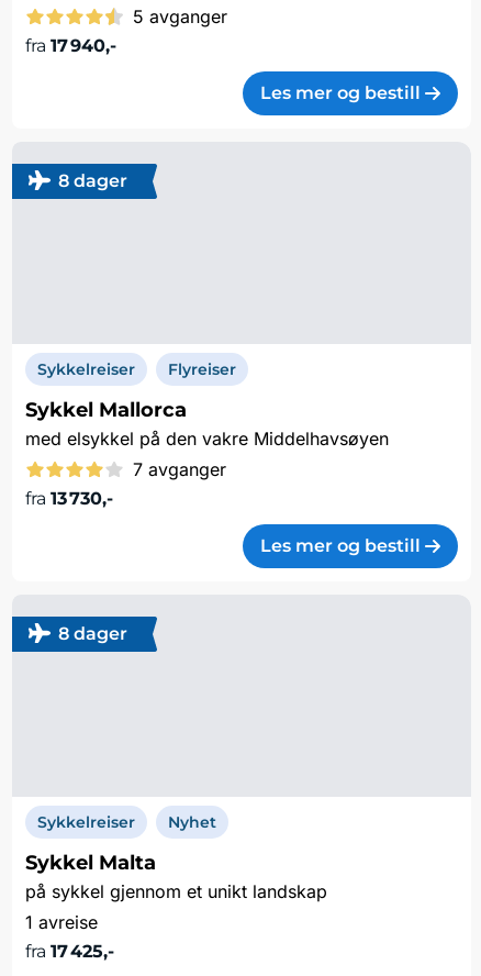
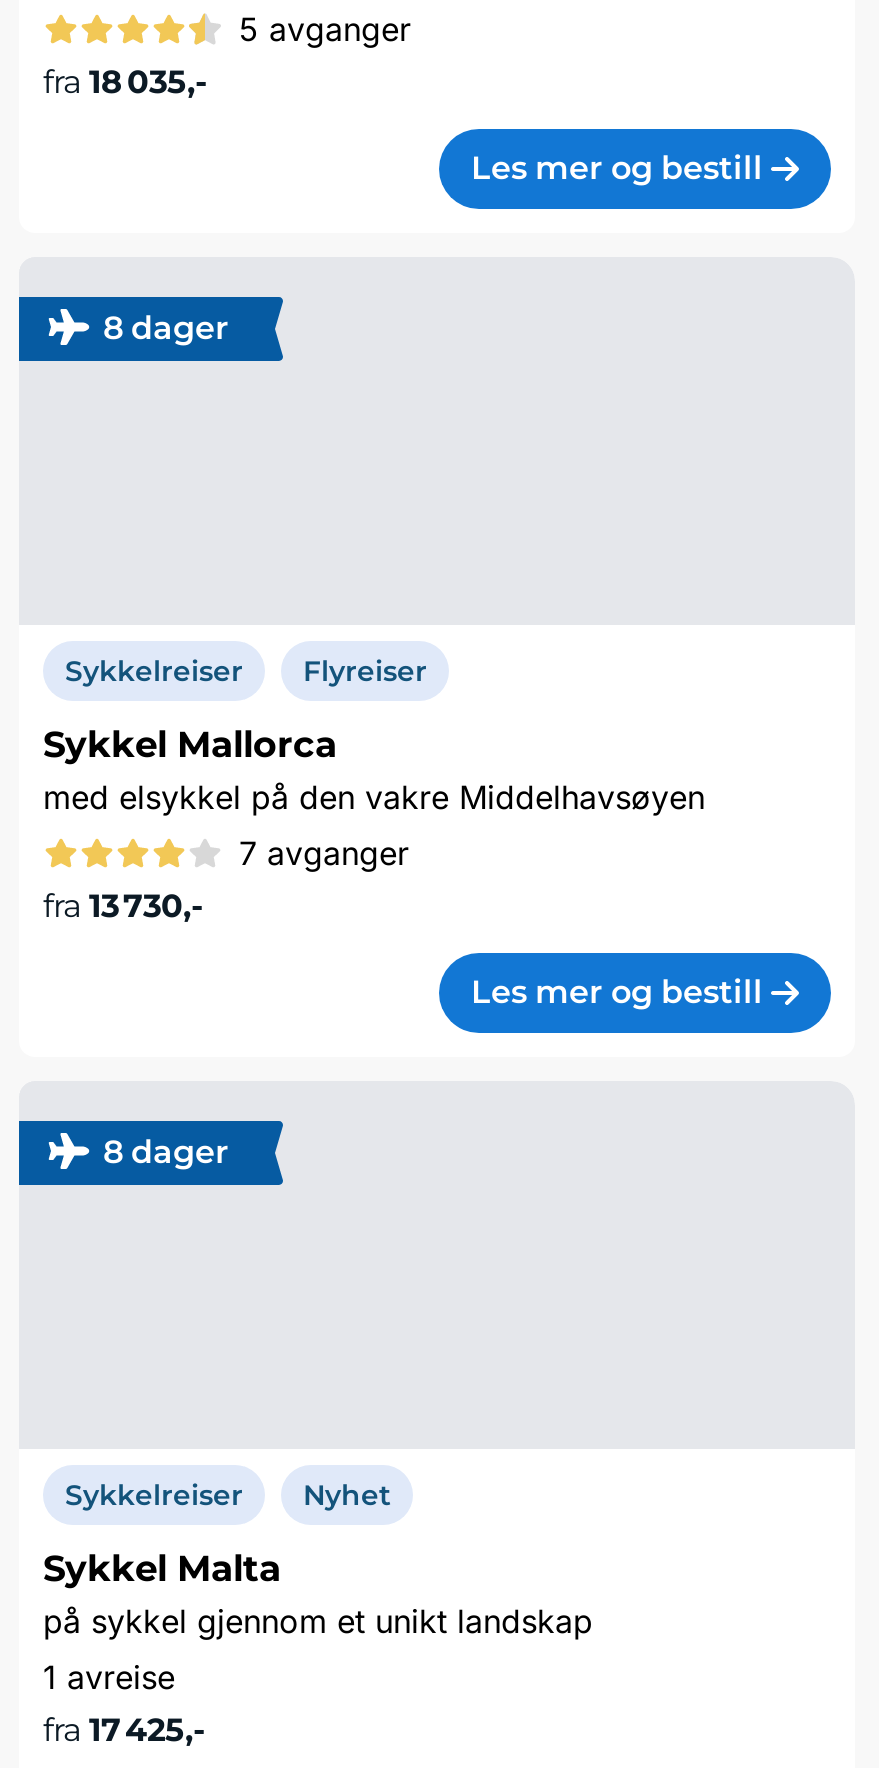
[25,35,116,56] fra 17 940,- -> [43,63,207,101] fra 18 035,-

